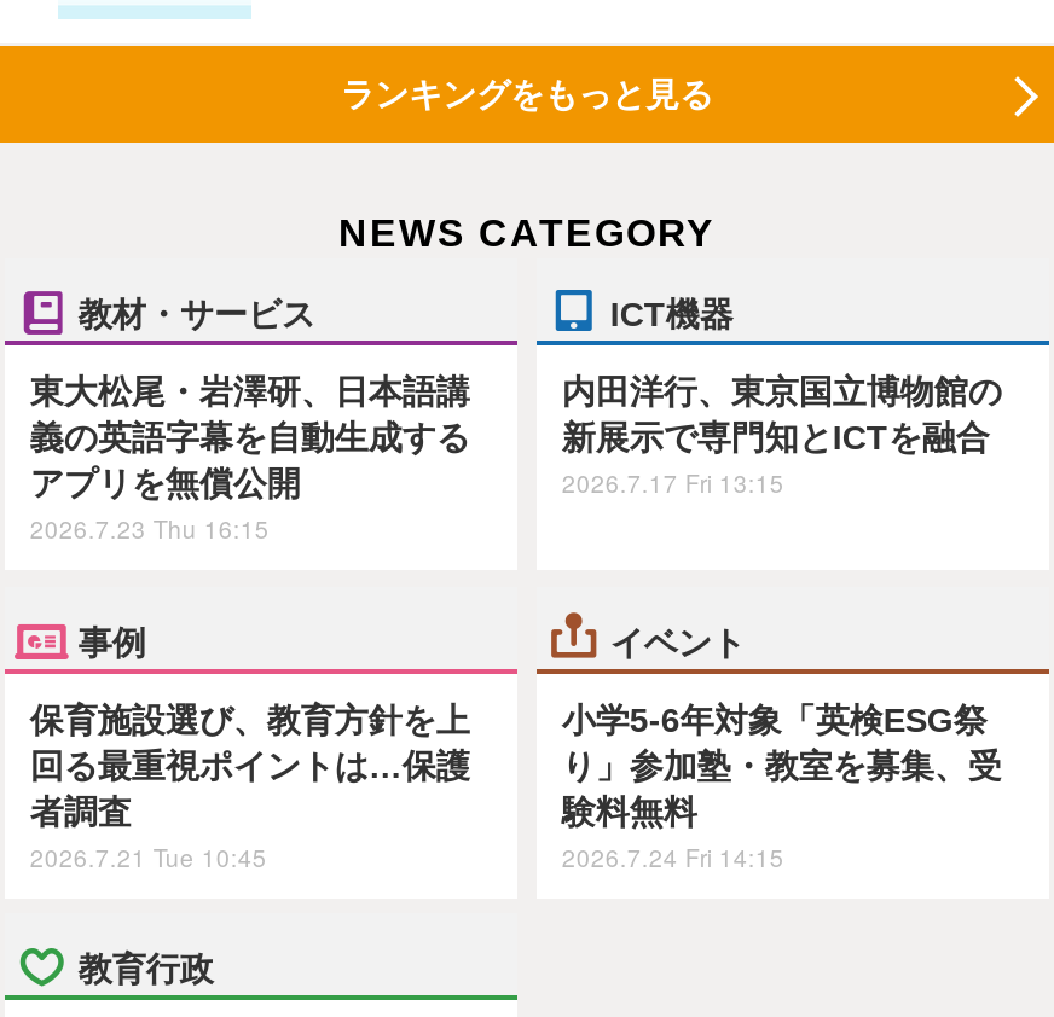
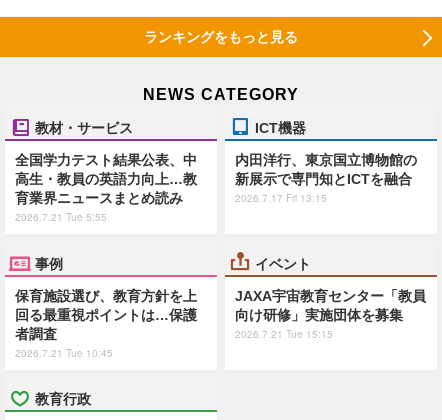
[30,372,470,546] 東大松尾・岩澤研、日本語講 | 義の英語字幕を自動生成する | アプリを無償公開 | 2026.7.23 Thu 16:15 -> [15,152,197,224] 全国学力テスト結果公表、中 | 高生・教員の英語力向上…教 | 育業界ニュースまとめ読み | 2026.7.21 Tue 5:55
[562,700,1002,874] 小学5-6年対象「英検ESG祭 | り」参加塾・教室を募集、受 | 験料無料 | 2026.7.24 Fri 14:15 -> [235,288,426,341] JAXA宇宙教育センター「教員 | 向け研修」実施団体を募集 | 2026.7.21 Tue 15:15

